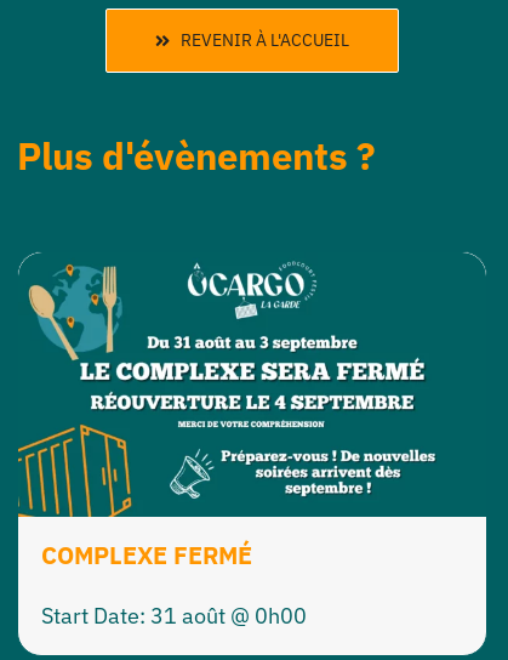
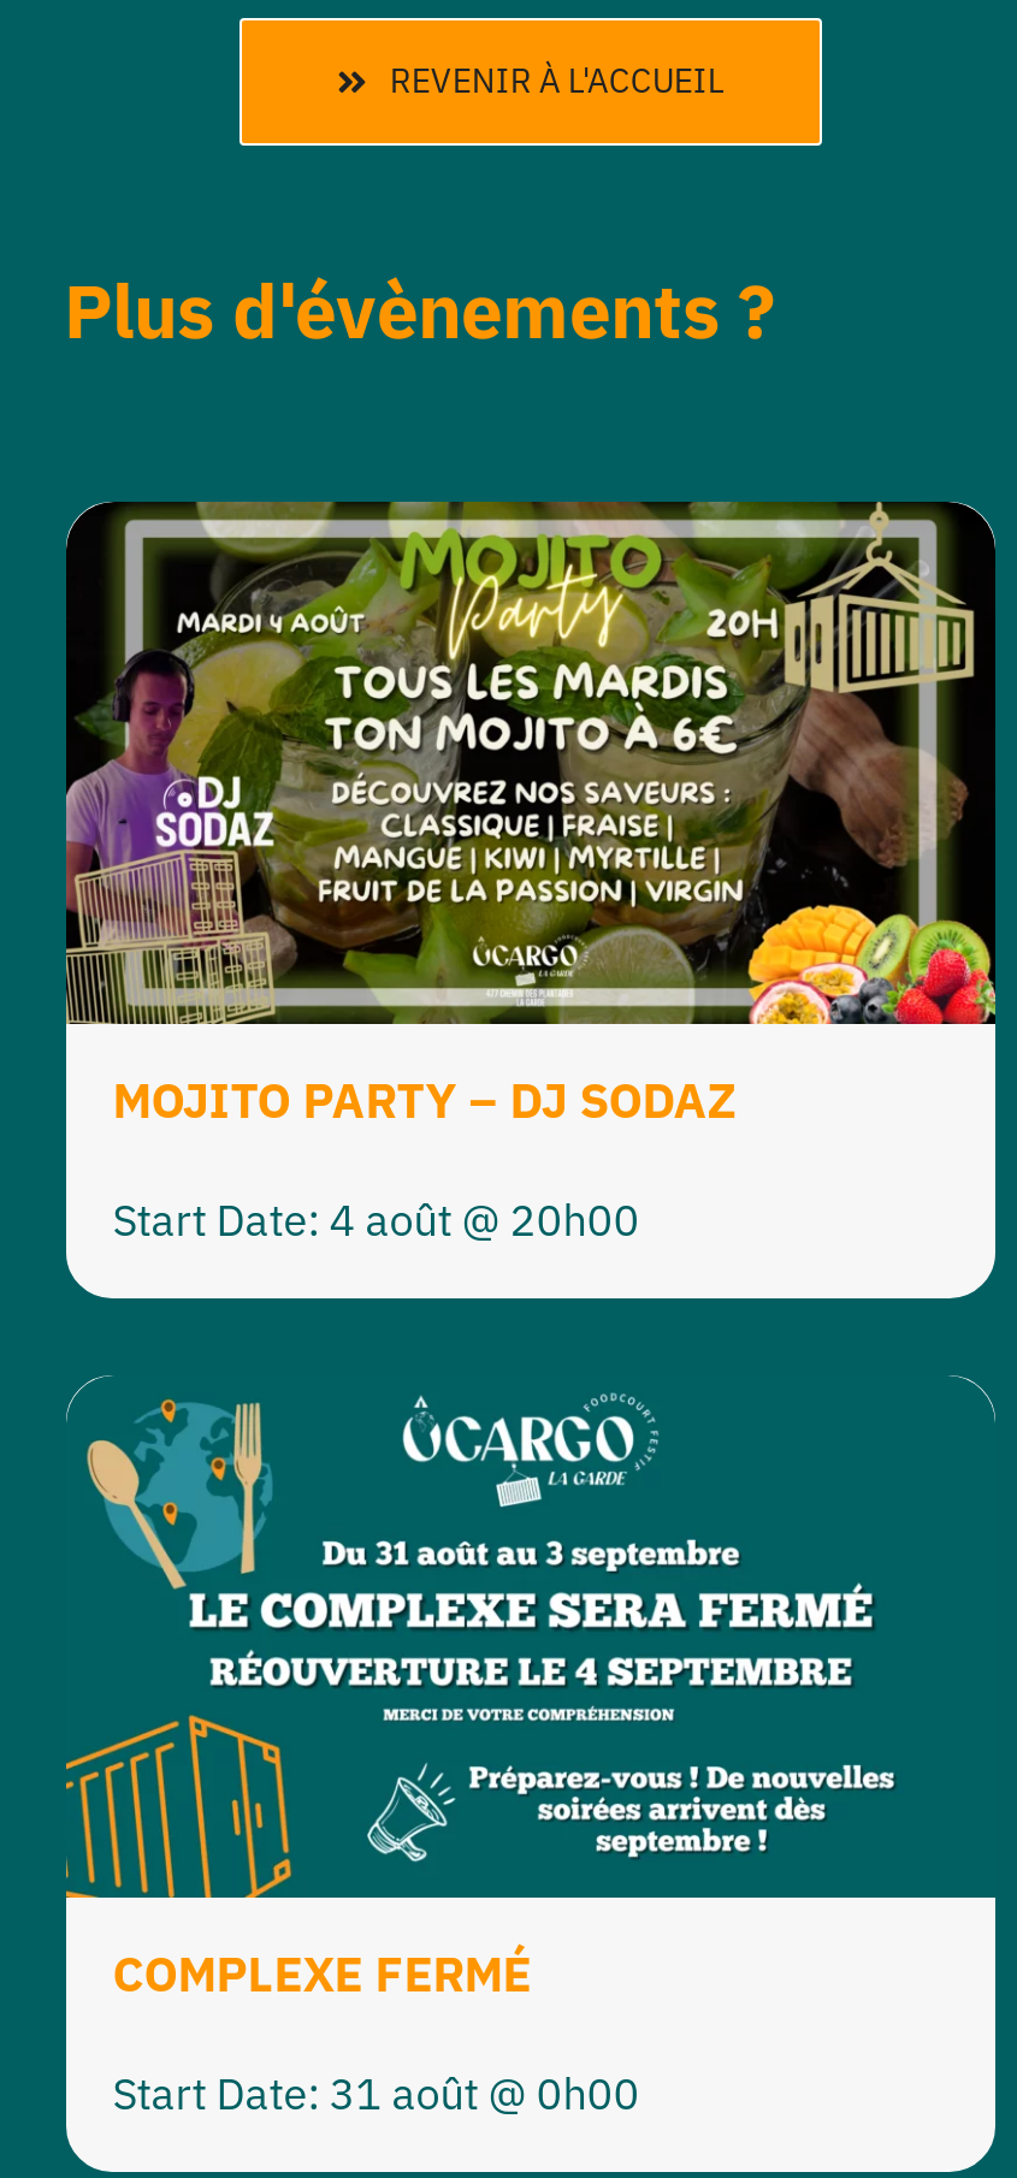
none -> [64,499,998,1248] [image] | MOJITO PARTY – DJ SODAZ | Start Date: 4 août @ 20h00

